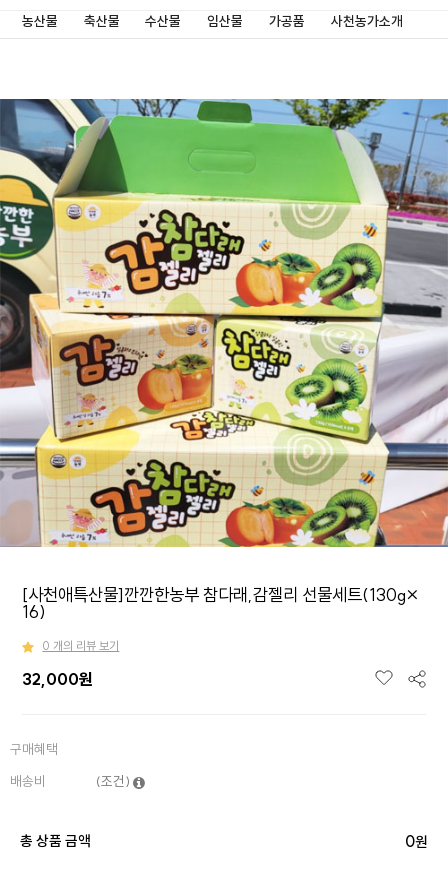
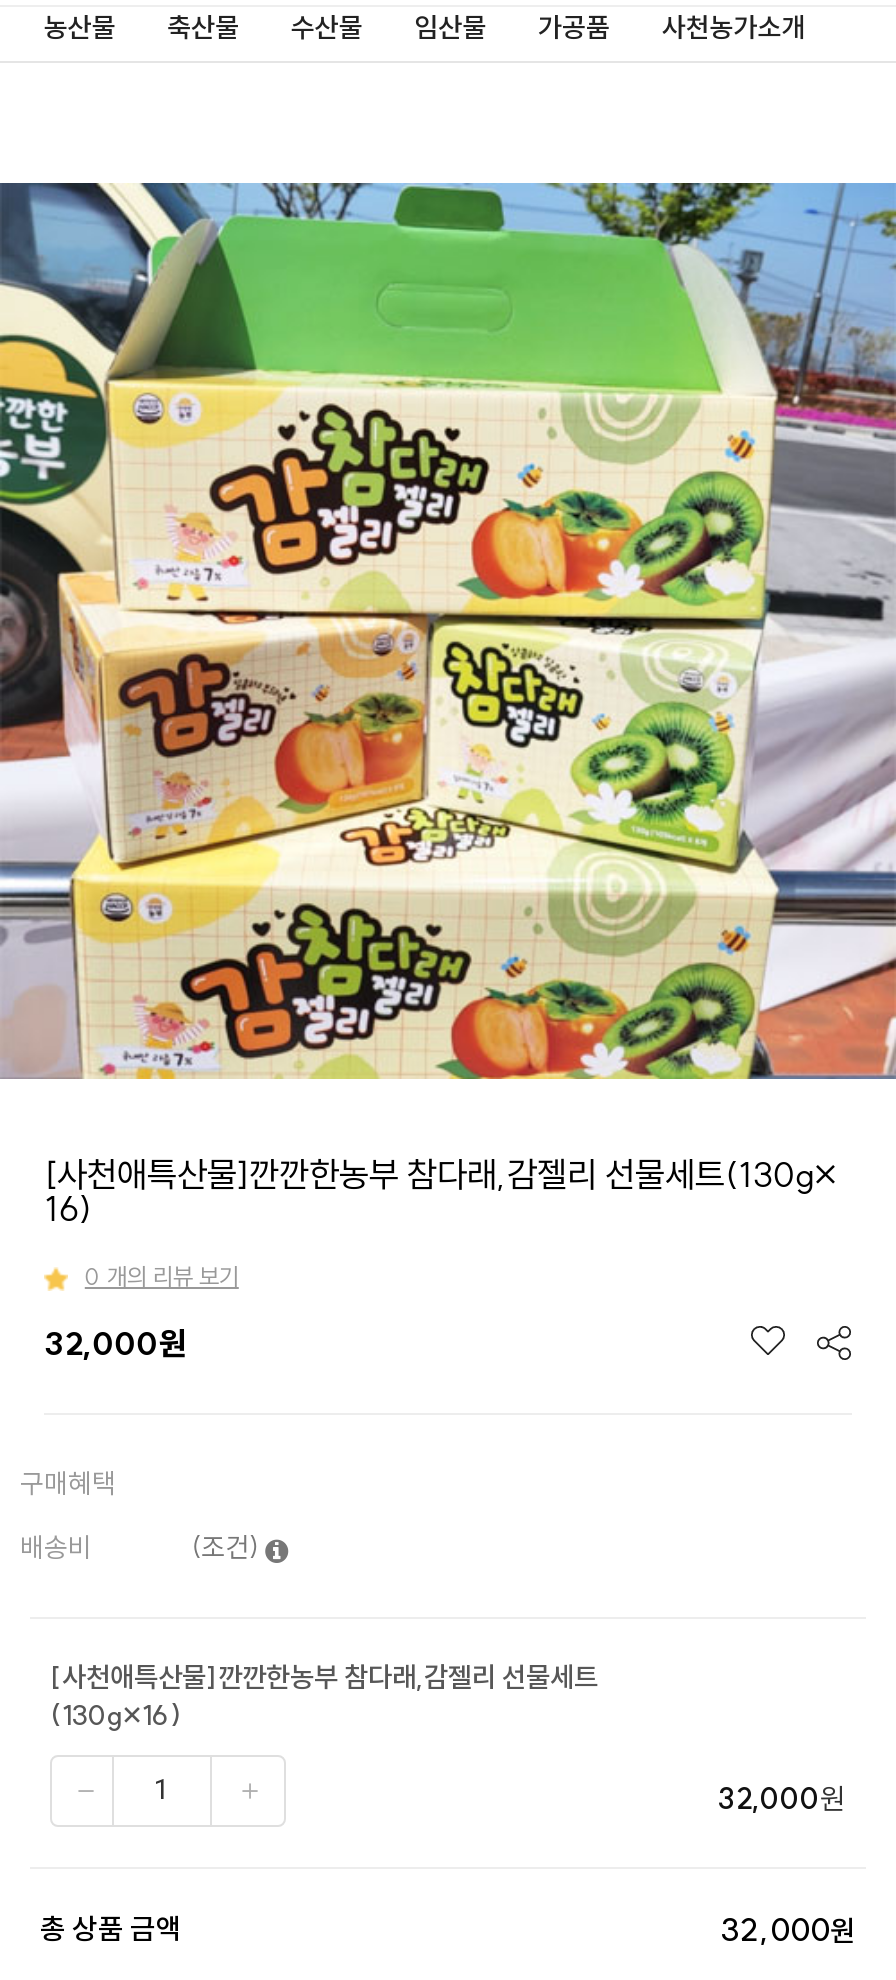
none -> [50,1659,846,1817] [사천애특산물]깐깐한농부 참다래,감젤리 선물세트 | (130g×16) | 32,000원
[405,831,428,851] 0원 -> [720,1909,856,1949] 32,000원

